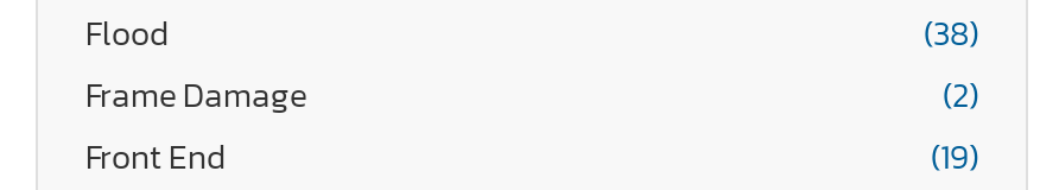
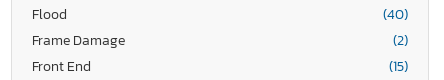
[924,8,978,58] (38) -> [383,3,408,24] (40)
[931,132,978,182] (19) -> [389,55,408,76] (15)

